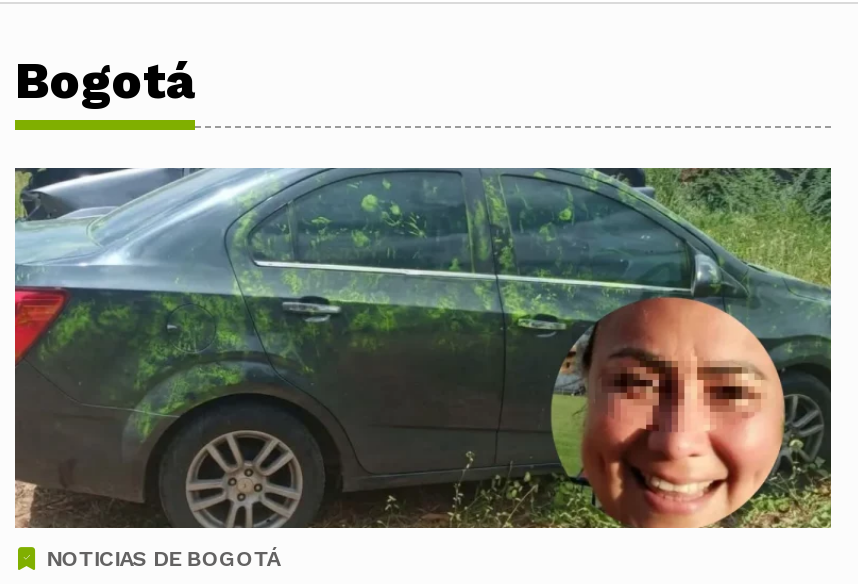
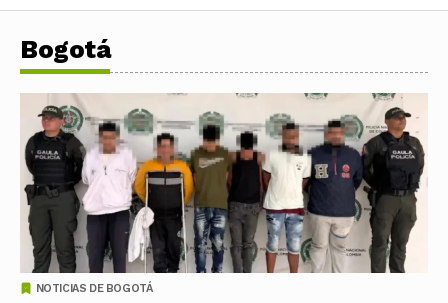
[13,166,833,530] [image] -> [20,93,428,274] [image]

